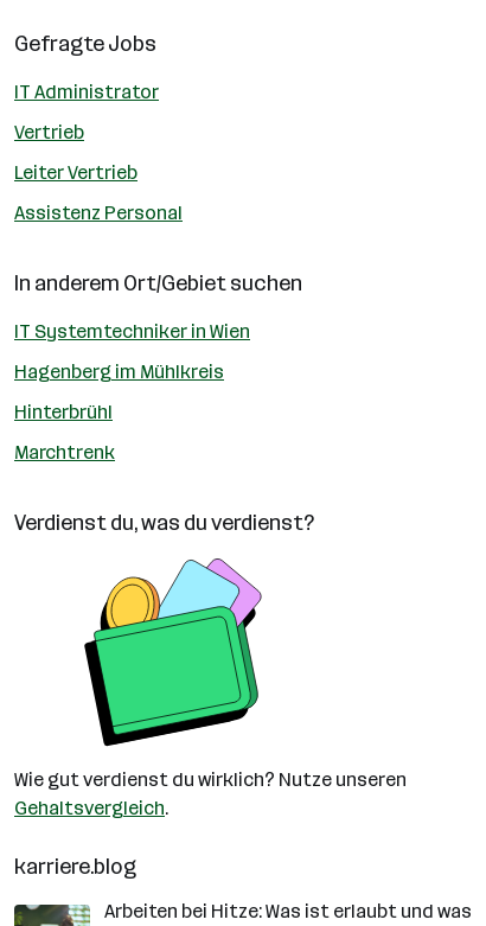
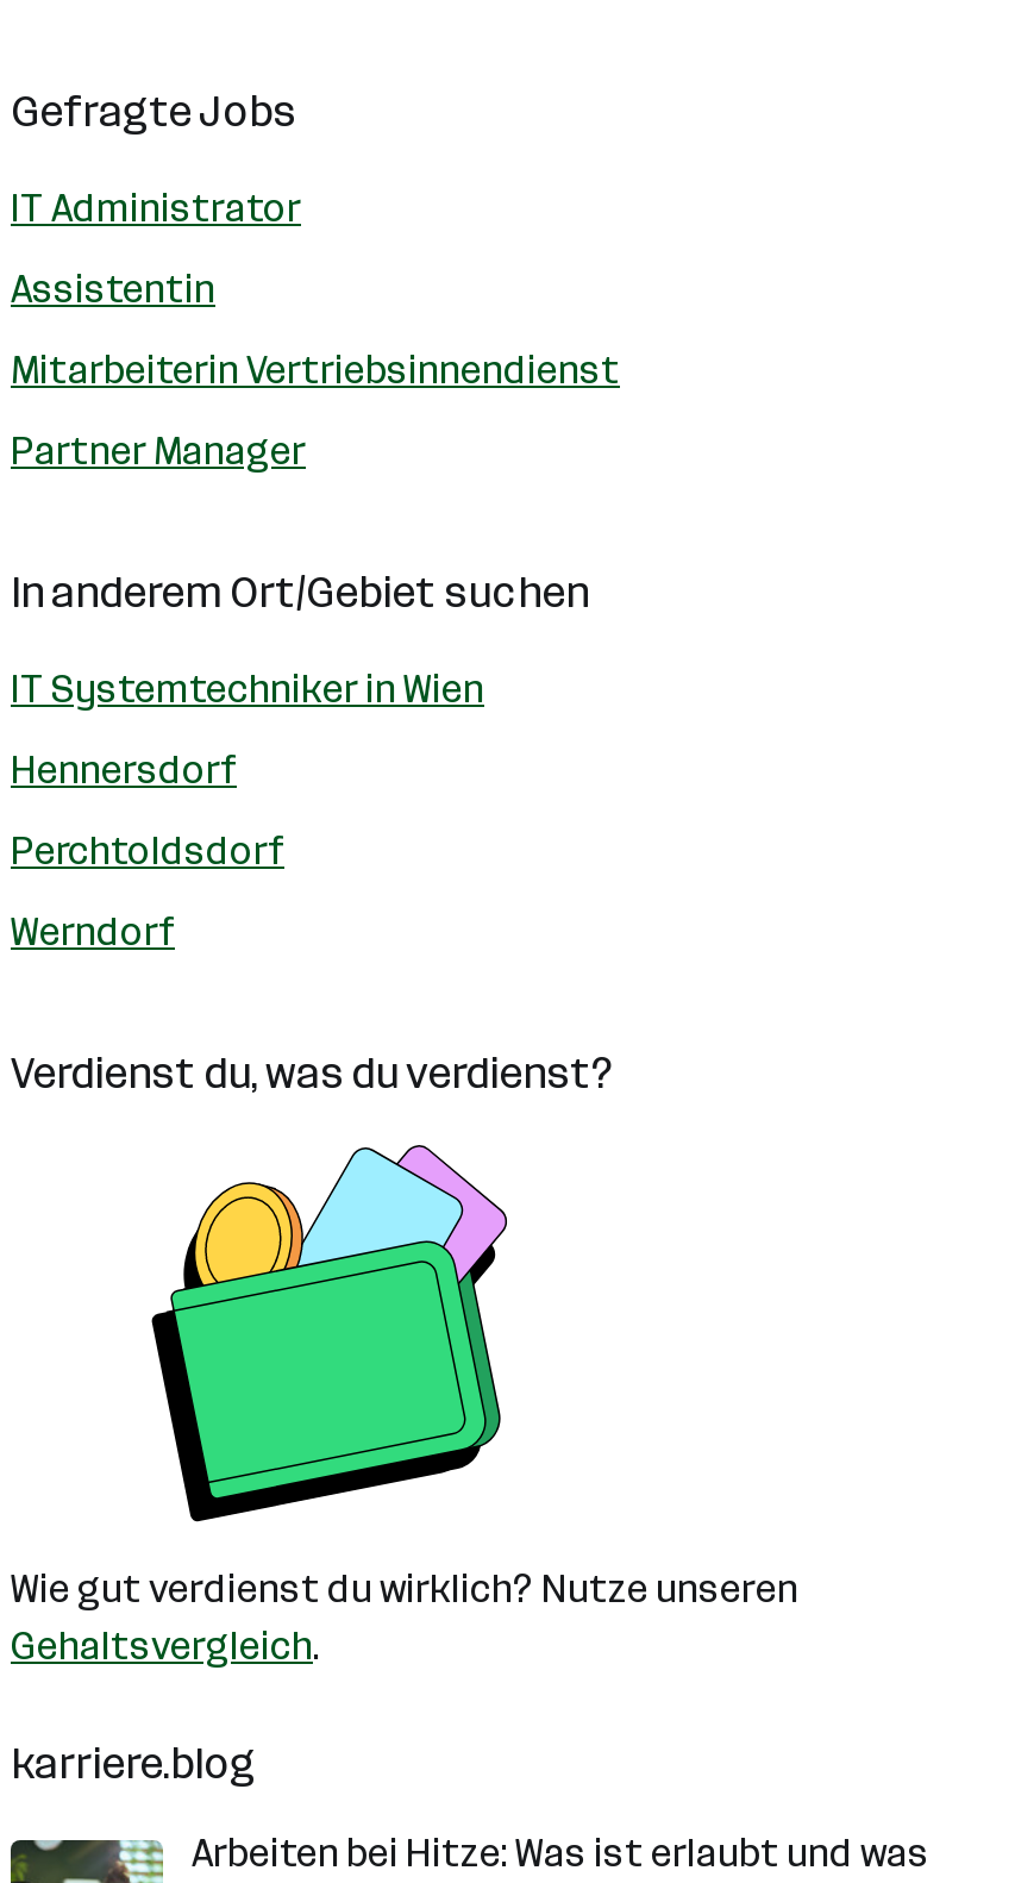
[14,121,84,143] Vertrieb -> [11,267,215,312] Assistentin
[14,161,138,184] Leiter Vertrieb -> [11,348,620,393] Mitarbeiterin Vertriebsinnendienst
[14,202,183,224] Assistenz Personal -> [11,428,306,474] Partner Manager
[14,360,224,383] Hagenberg im Mühlkreis -> [11,747,237,793] Hennersdorf
[14,401,113,423] Hinterbrühl -> [11,828,284,874] Perchtoldsdorf
[14,441,115,464] Marchtrenk -> [11,909,175,955] Werndorf

